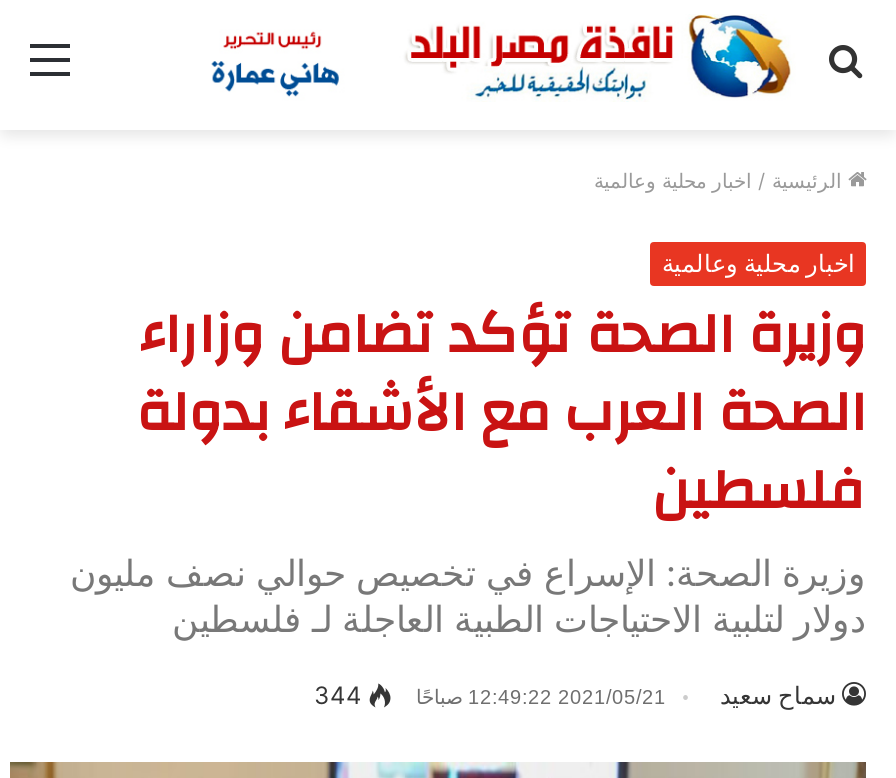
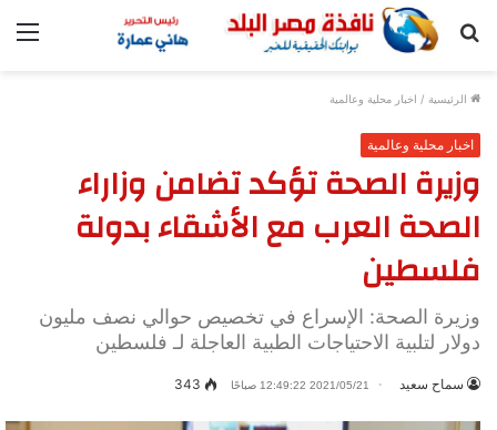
[314,680,362,710] 344 -> [174,376,201,392] 343

